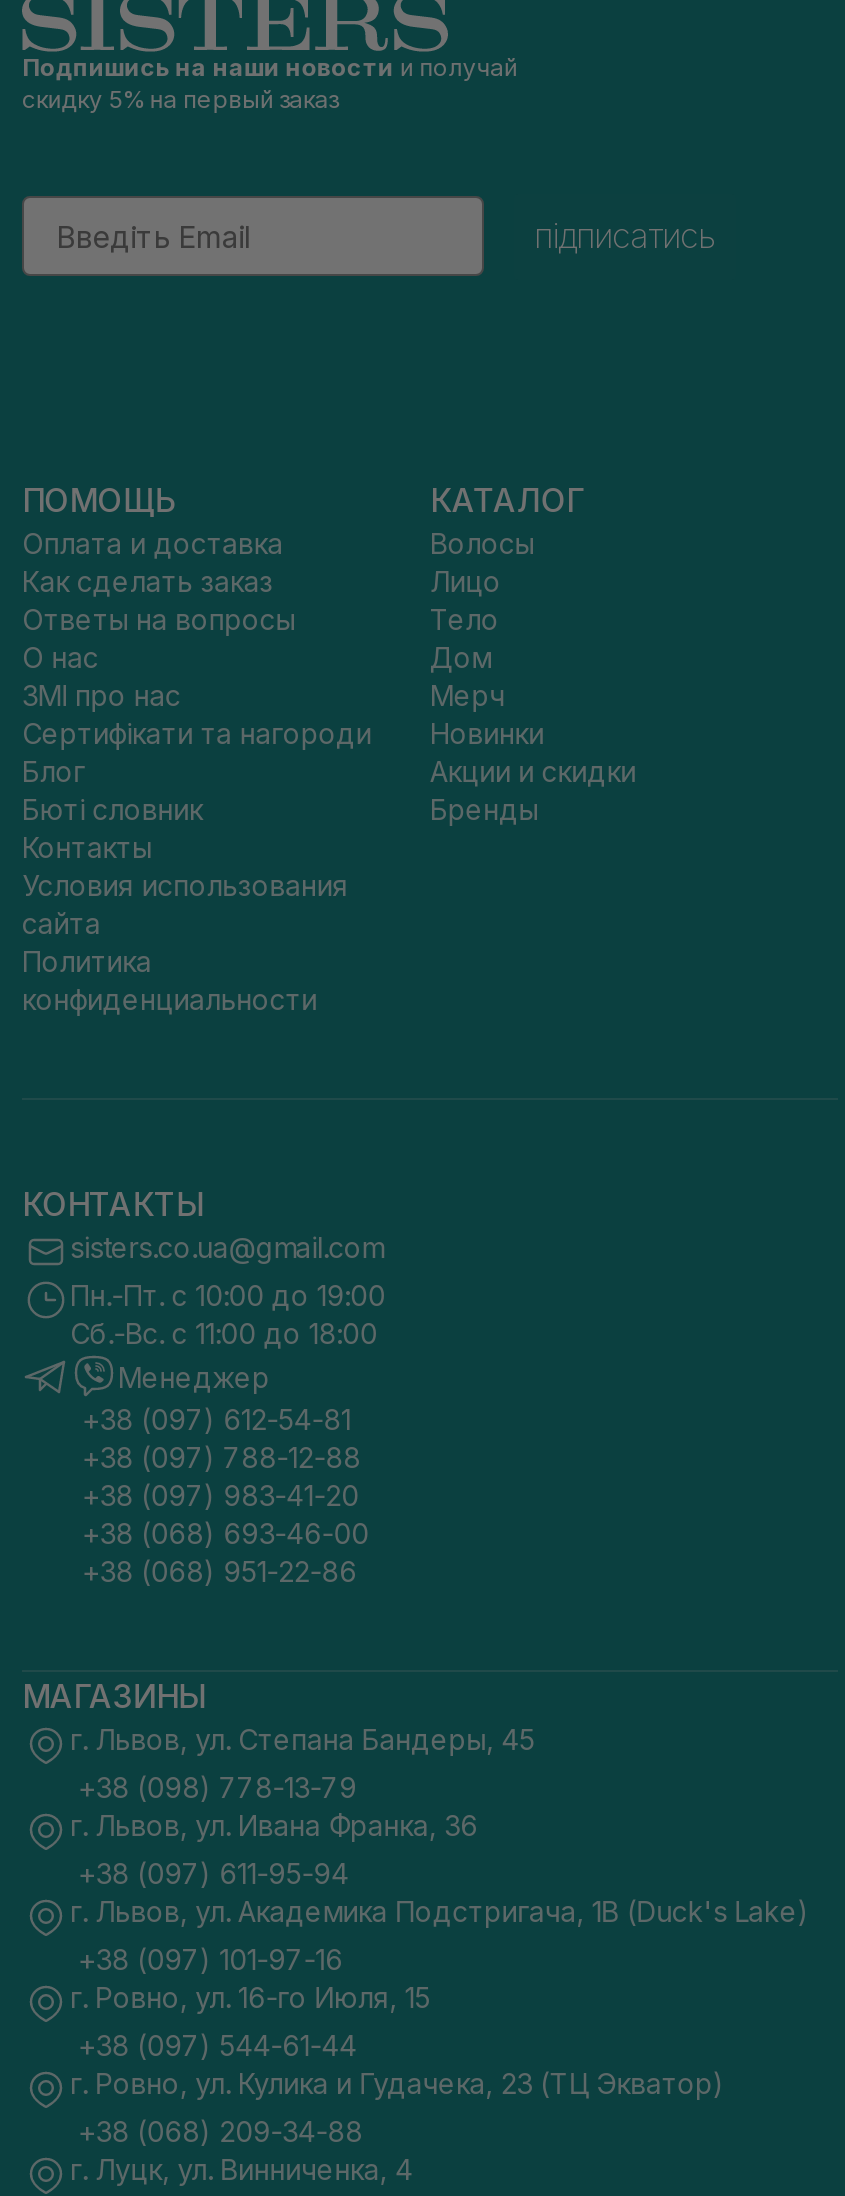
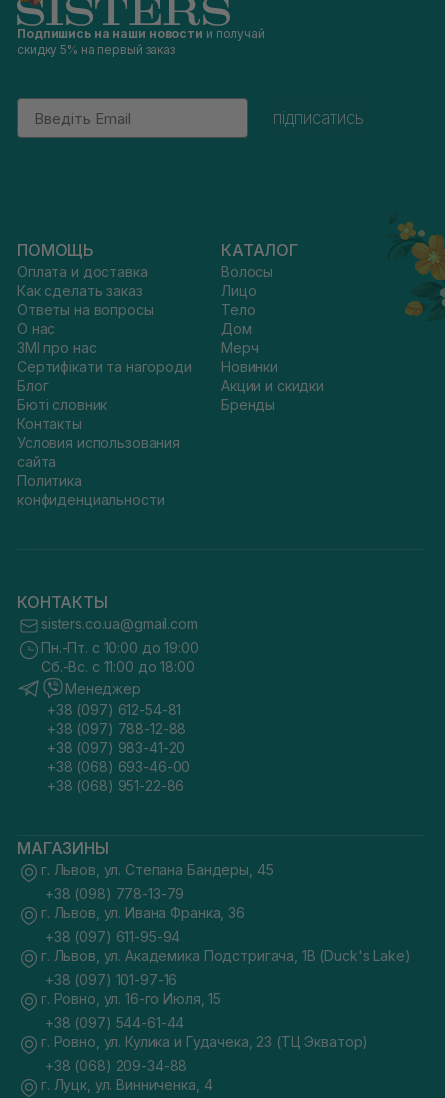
none -> [390,218,442,320] [image]

